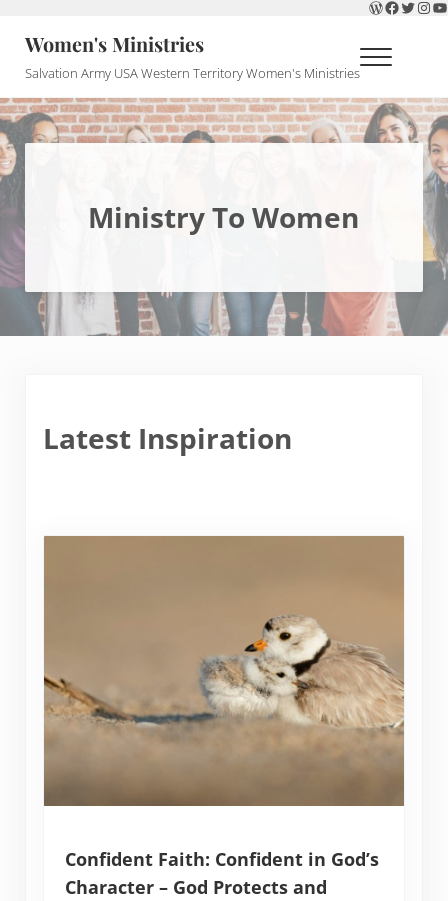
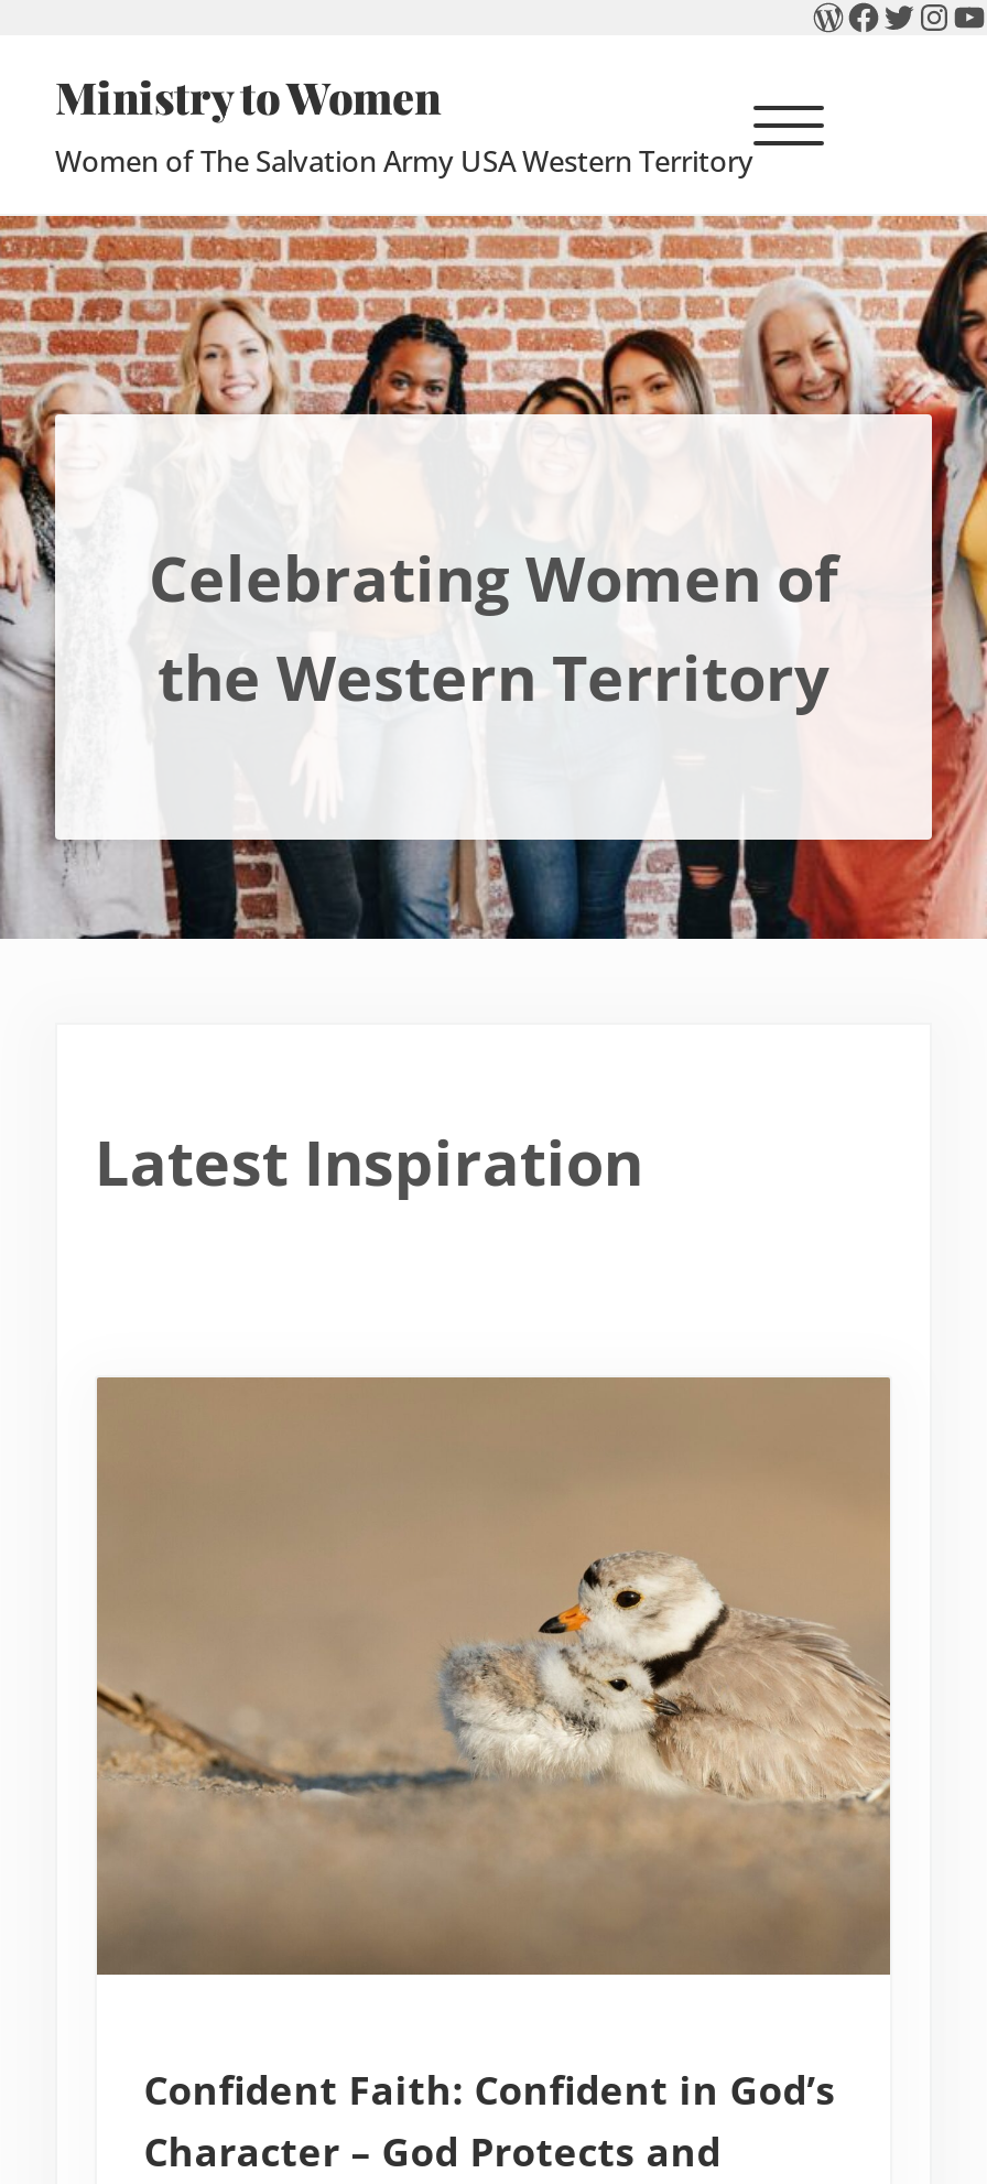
[25,31,360,82] Women's Ministries | Salvation Army USA Western Territory Women's Ministries -> [55,69,753,181] Ministry to Women | Women of The Salvation Army USA Western Territory
[3,97,445,337] [image] | Ministry To Women -> [7,216,980,941] [image] | Celebrating Women of | the Western Territory

